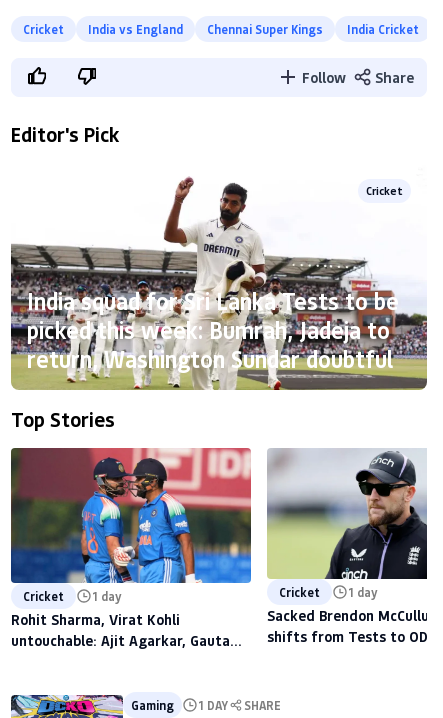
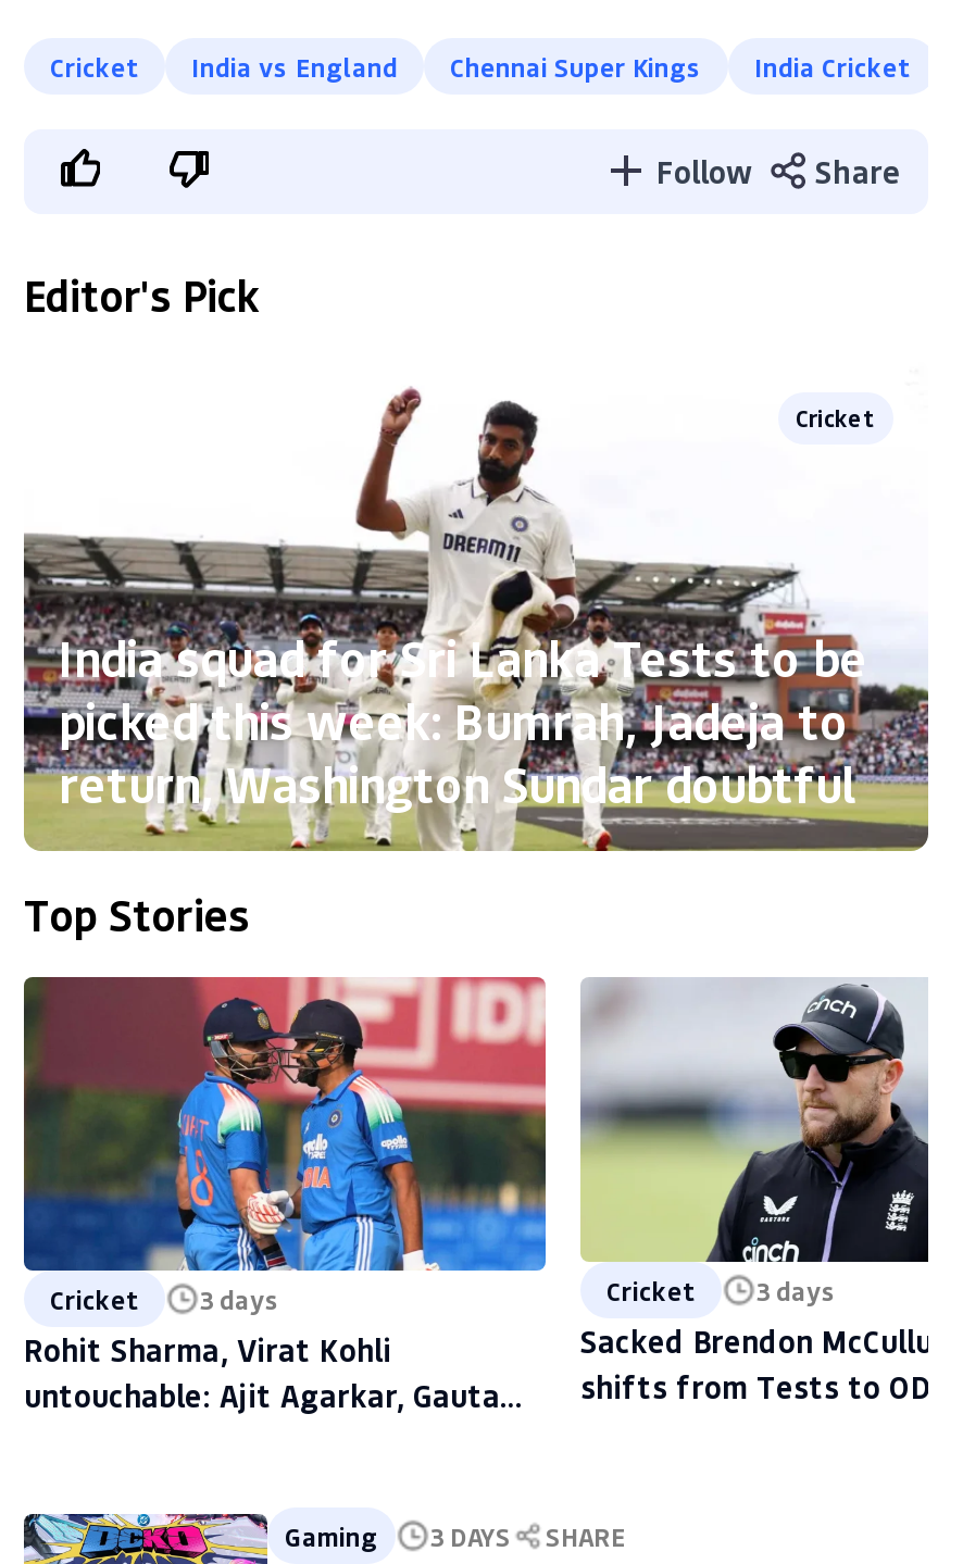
[23,588,122,604] Cricket 1 day -> [50,1282,280,1317] Cricket 3 days
[279,584,378,600] Cricket 1 day -> [606,1274,837,1308] Cricket 3 days
[131,697,281,713] Gaming 1 DAY SHARE -> [285,1519,626,1554] Gaming 3 DAYS SHARE

